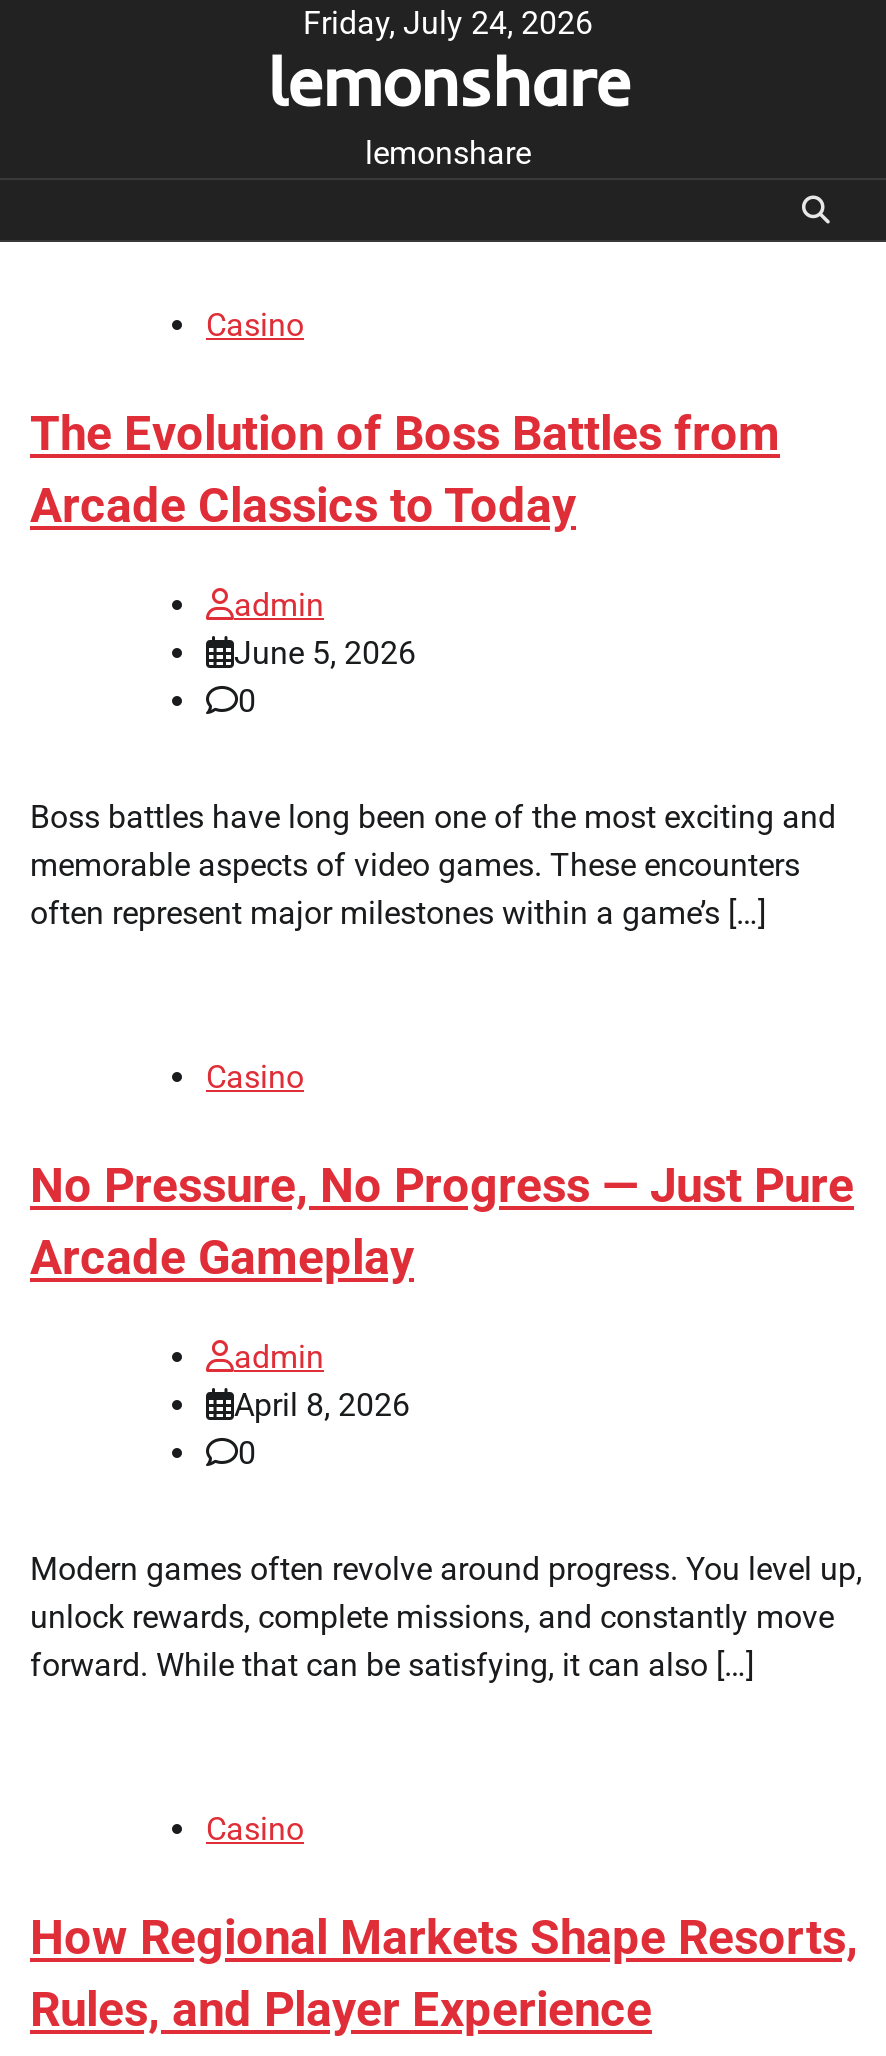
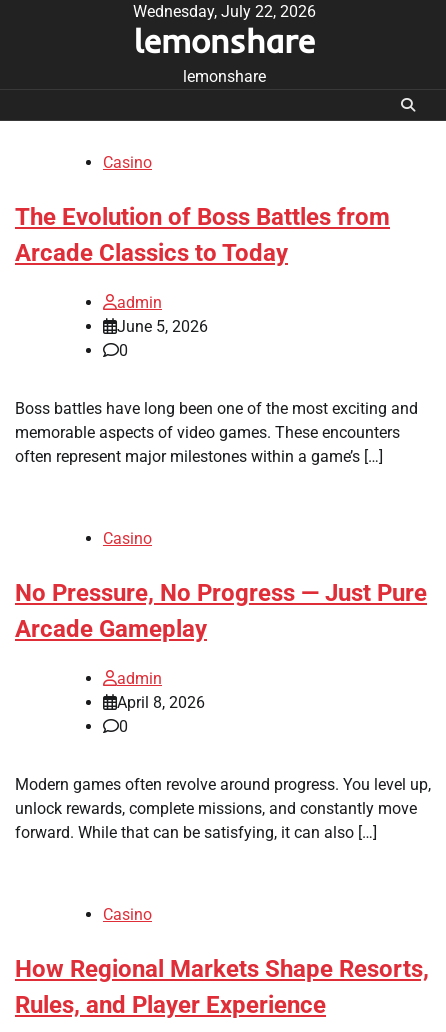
[303,4,593,42] Friday, July 24, 2026 -> [132,2,315,21] Wednesday, July 22, 2026

